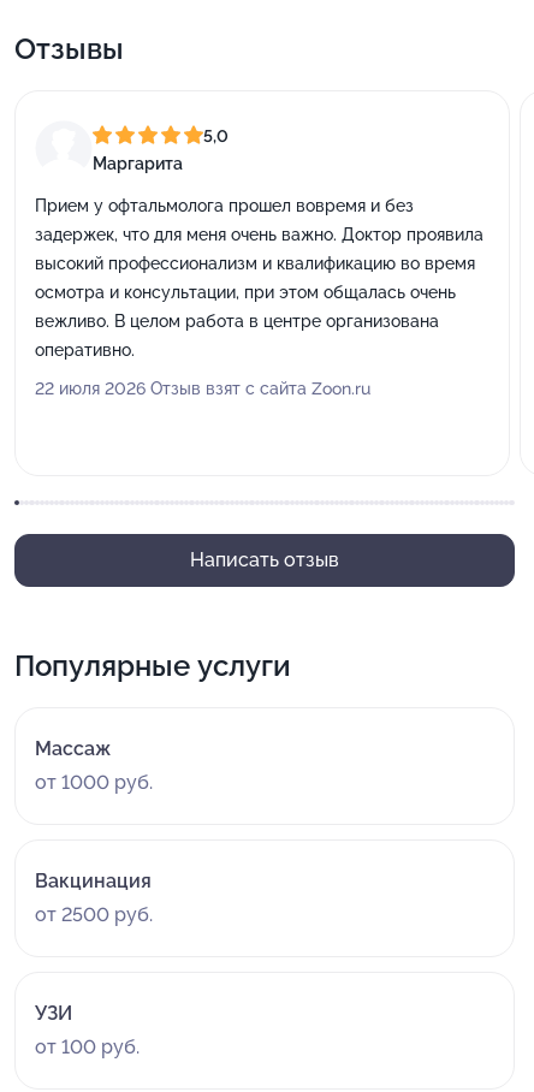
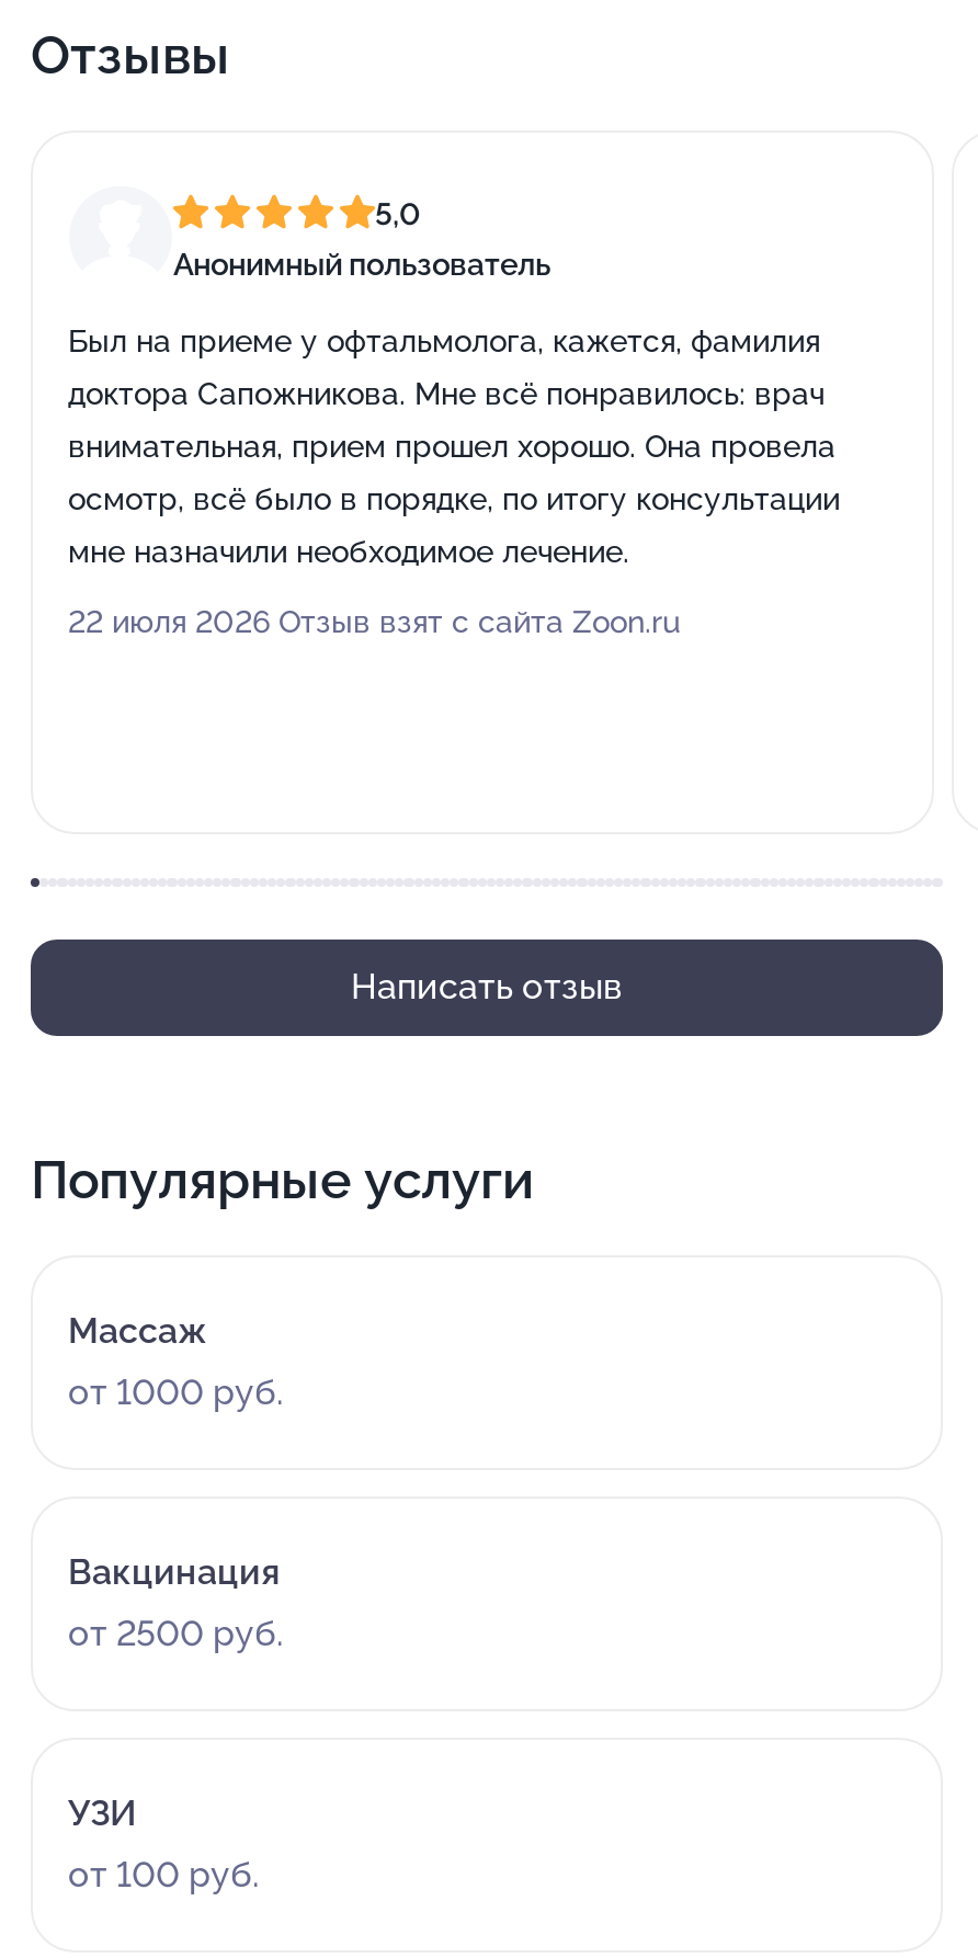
[35,153,483,360] Маргарита | Прием у офтальмолога прошел вовремя и без | задержек, что для меня очень важно. Доктор проявила | высокий профессионализм и квалификацию во время | осмотра и консультации, при этом общалась очень | вежливо. В целом работа в центре организована | оперативно. -> [68,246,840,569] Анонимный пользователь | Был на приеме у офтальмолога, кажется, фамилия | доктора Сапожникова. Мне всё понравилось: врач | внимательная, прием прошел хорошо. Она провела | осмотр, всё было в порядке, по итогу консультации | мне назначили необходимое лечение.
moved [35,379,370,398] -> [68,604,680,639]: 22 июля 2026 Отзыв взят с сайта Zoon.ru

